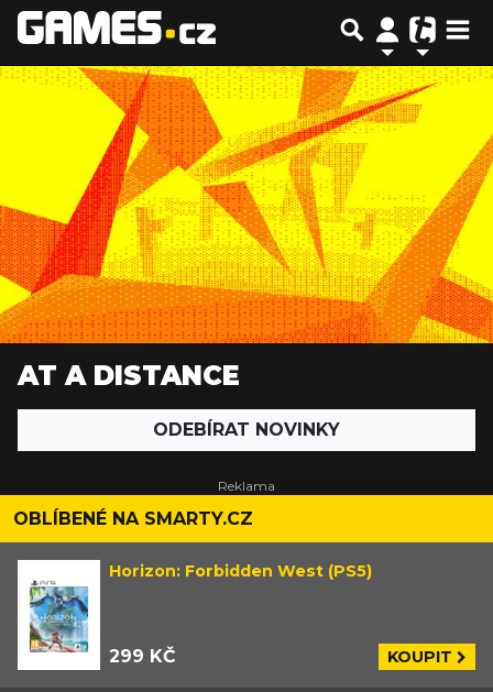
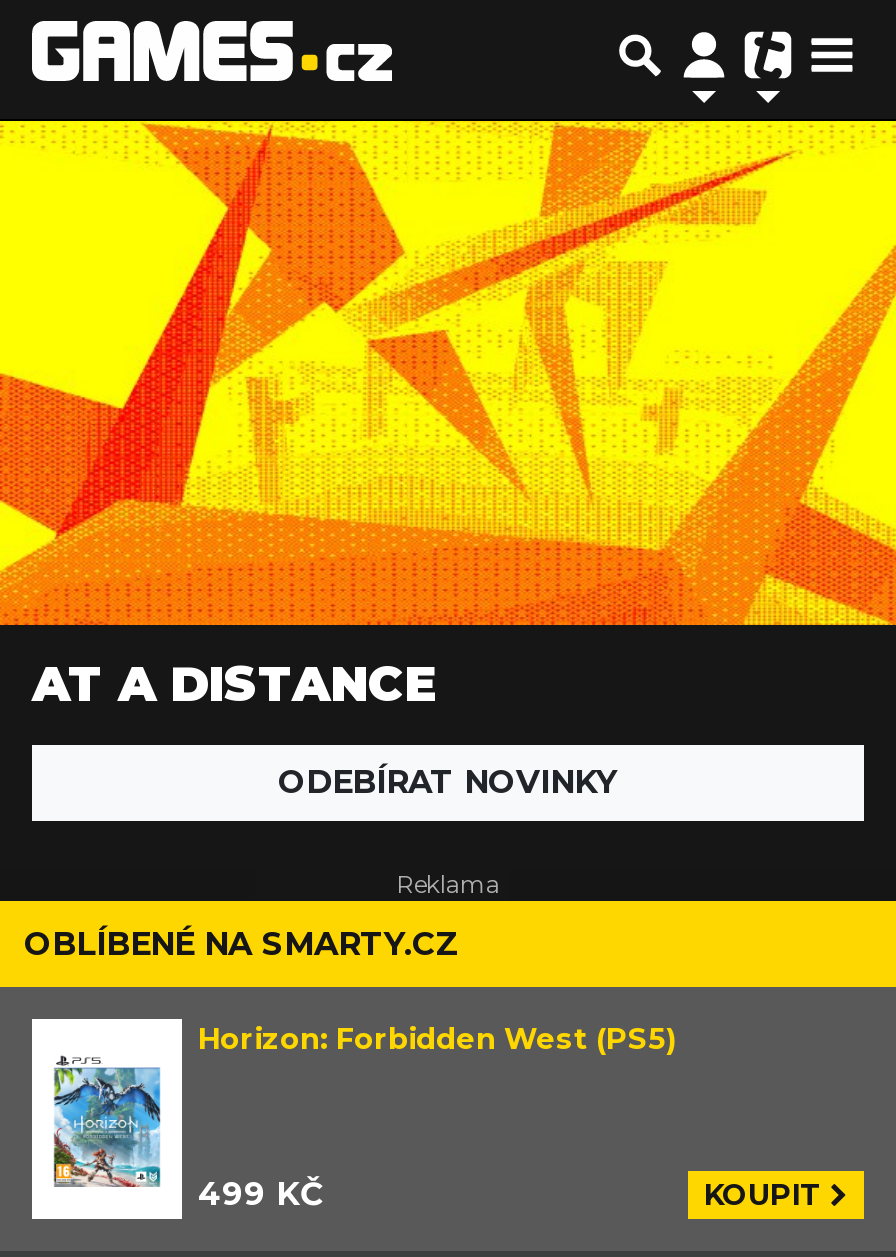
[109,646,176,667] 299 KČ -> [198,1175,324,1213] 499 KČ

